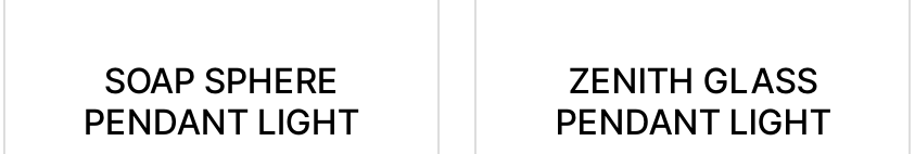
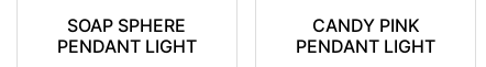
[568,58,818,102] ZENITH GLASS -> [312,14,420,36] CANDY PINK

